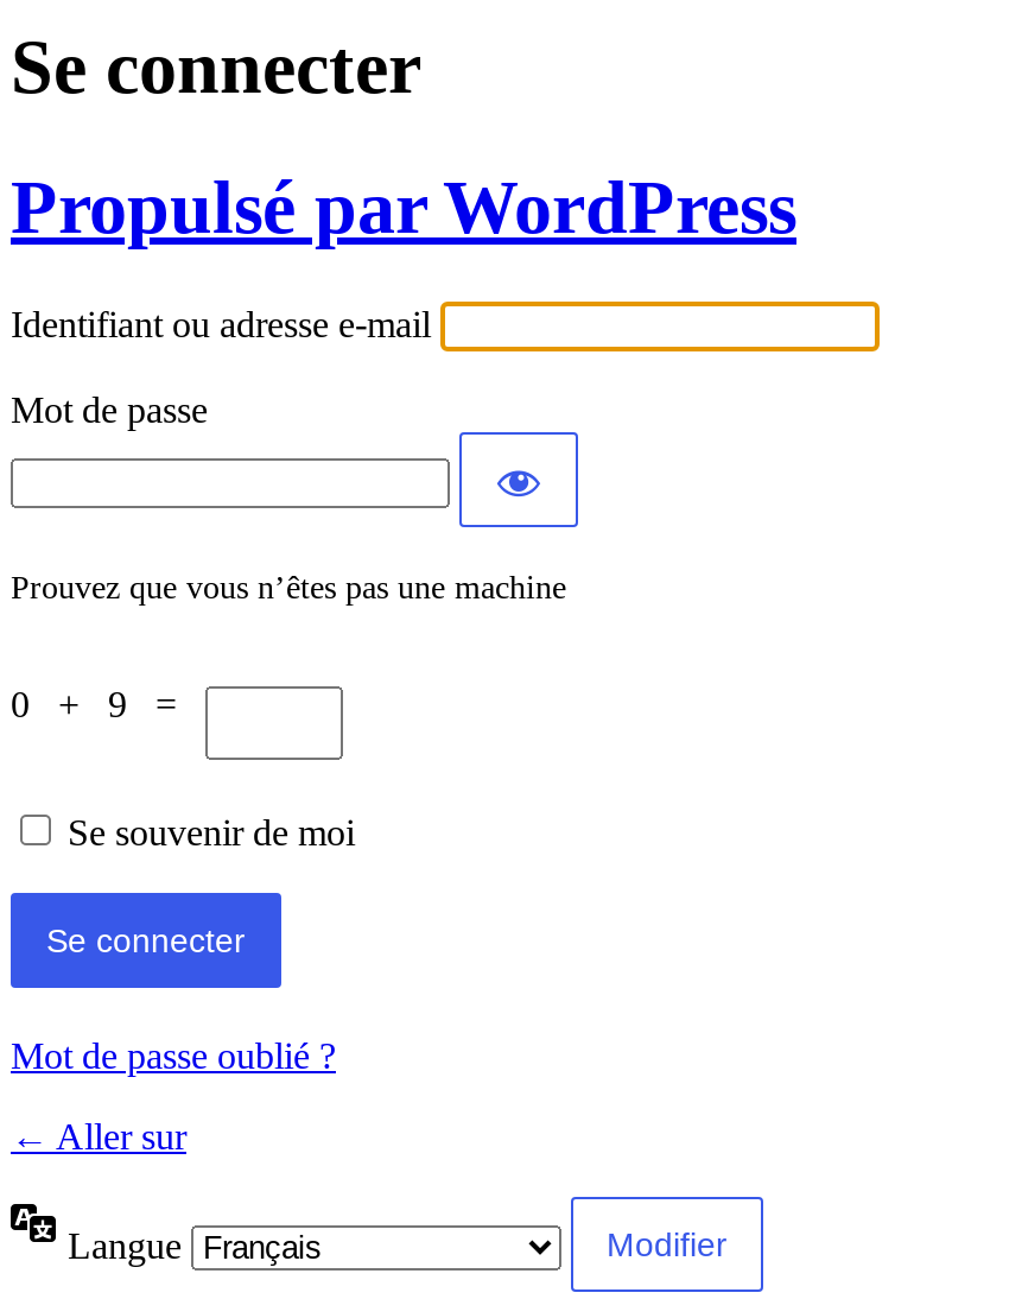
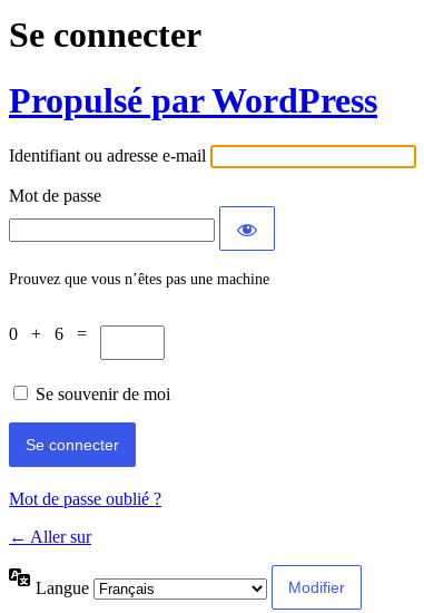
[11,685,205,725] 0 + 9 = -> [9,325,100,344] 0 + 6 =

